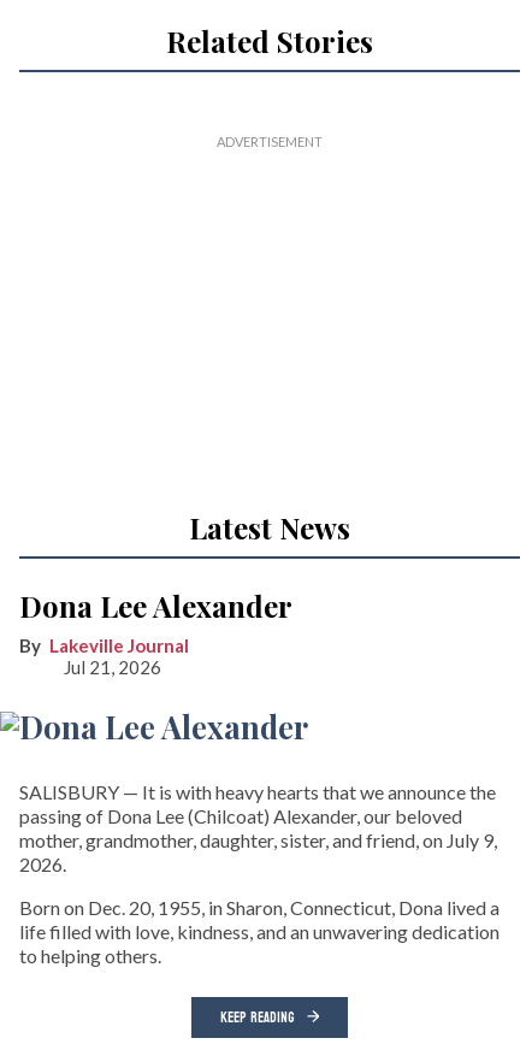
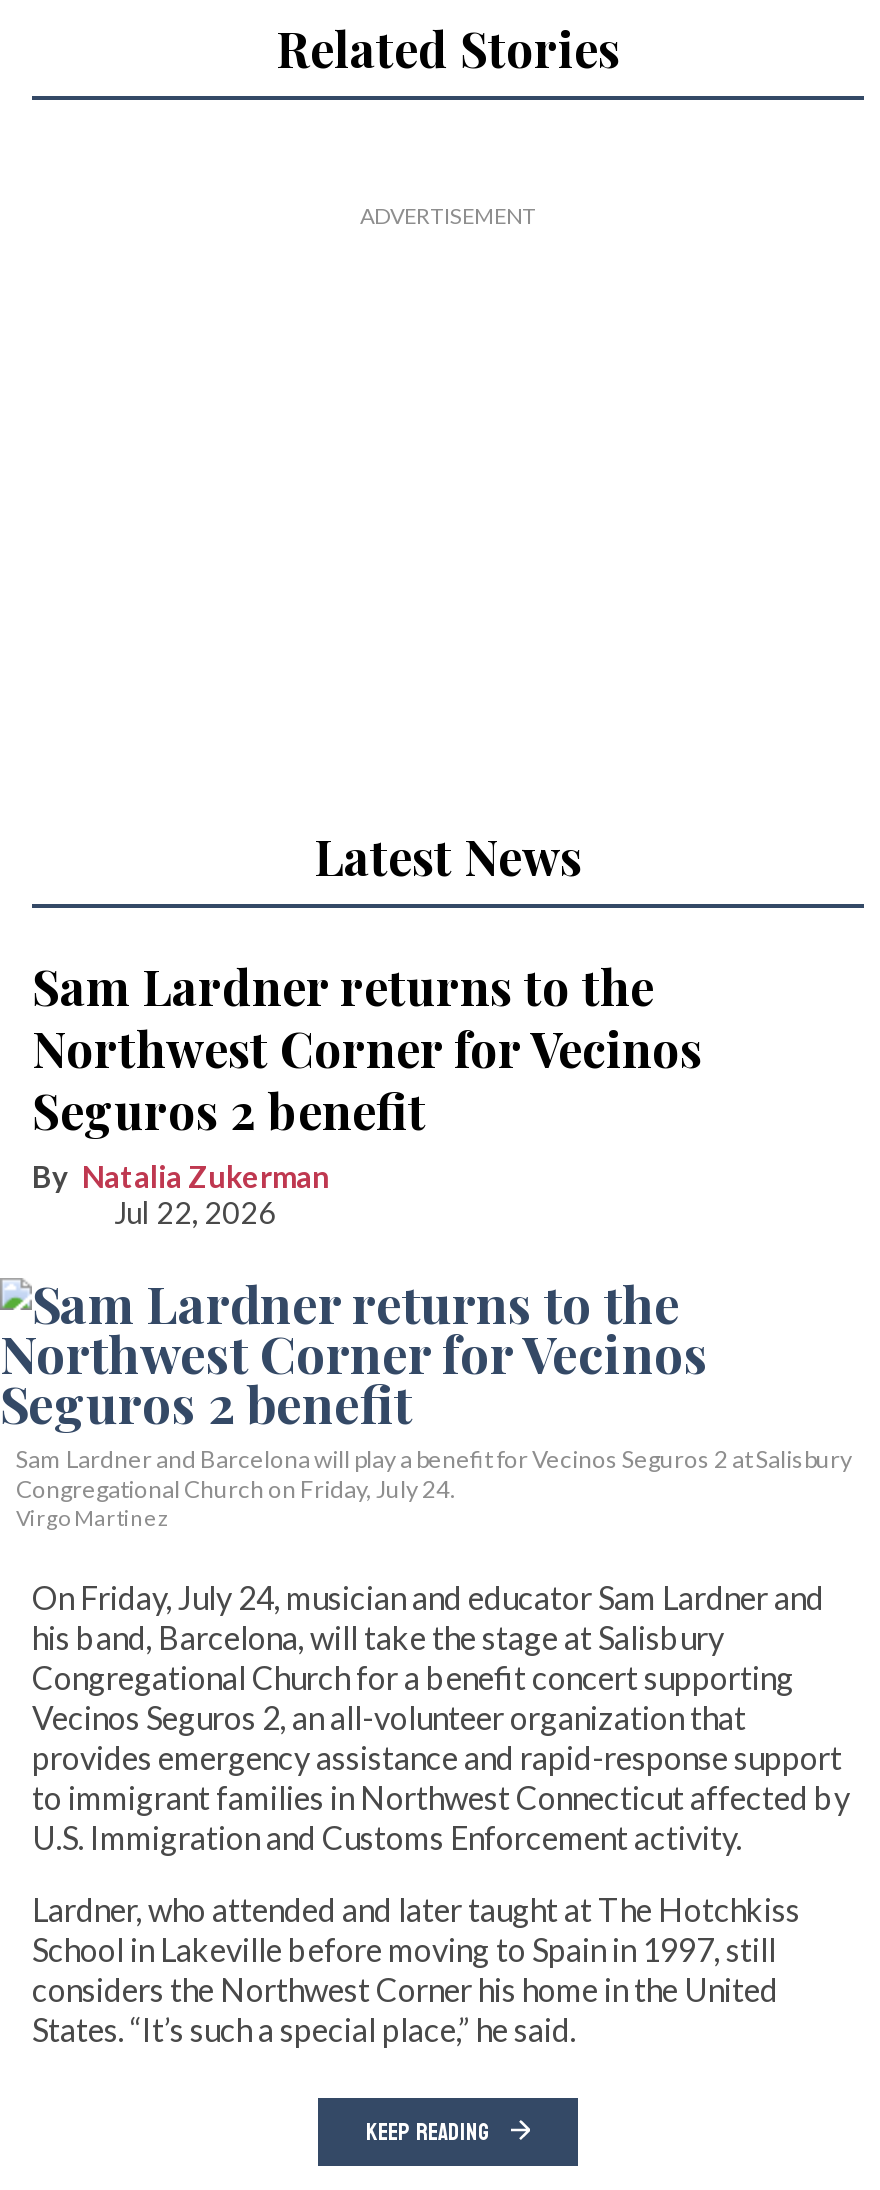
[19,586,292,678] Dona Lee Alexander | Lakeville Journal | Jul 21, 2026 -> [32,954,702,1230] Sam Lardner returns to the | Northwest Corner for Vecinos | Seguros 2 benefit | Natalia Zukerman | Jul 22, 2026
[19,780,500,967] SALISBURY — It is with heavy hearts that we announce the | passing of Dona Lee (Chilcoat) Alexander, our beloved | mother, grandmother, daughter, sister, and friend, on July 9, | 2026. | Born on Dec. 20, 1955, in Sharon, Connecticut, Dona lived a | life filled with love, kindness, and an unwavering dedication | to helping others. -> [16,1444,852,2048] Sam Lardner and Barcelona will play a benefit for Vecinos Seguros 2 at Salisbury | Congregational Church on Friday, July 24. | Virgo Martinez | On Friday, July 24, musician and educator Sam Lardner and | his band, Barcelona, will take the stage at Salisbury | Congregational Church for a benefit concert supporting | Vecinos Seguros 2, an all-volunteer organization that | provides emergency assistance and rapid-response support | to immigrant families in Northwest Connecticut affected by | U.S. Immigration and Customs Enforcement activity. | Lardner, who attended and later taught at The Hotchkiss | School in Lakeville before moving to Spain in 1997, still | considers the Northwest Corner his home in the United | States. “It’s such a special place,” he said.

